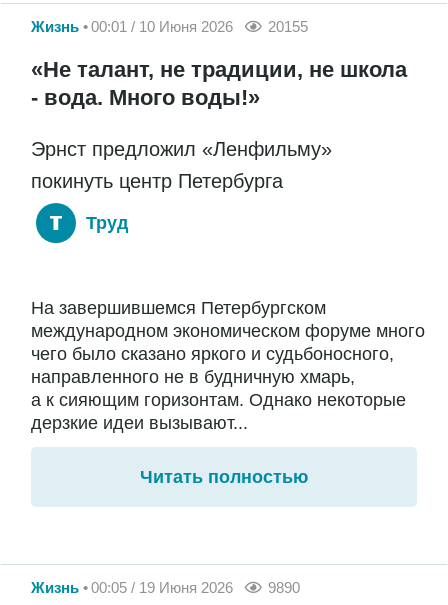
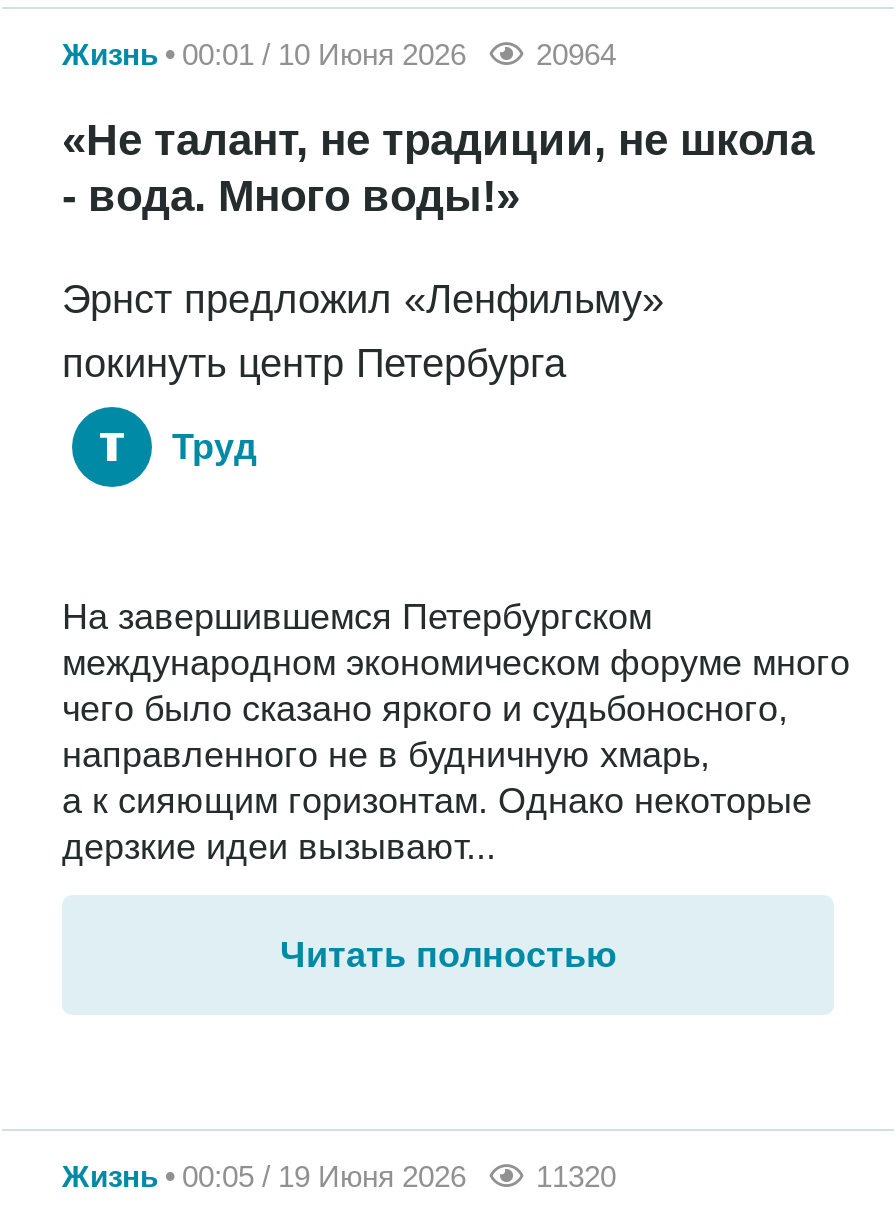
[268,18,308,35] 20155 -> [536,37,616,71] 20964
[268,579,300,596] 9890 -> [536,1160,616,1194] 11320

